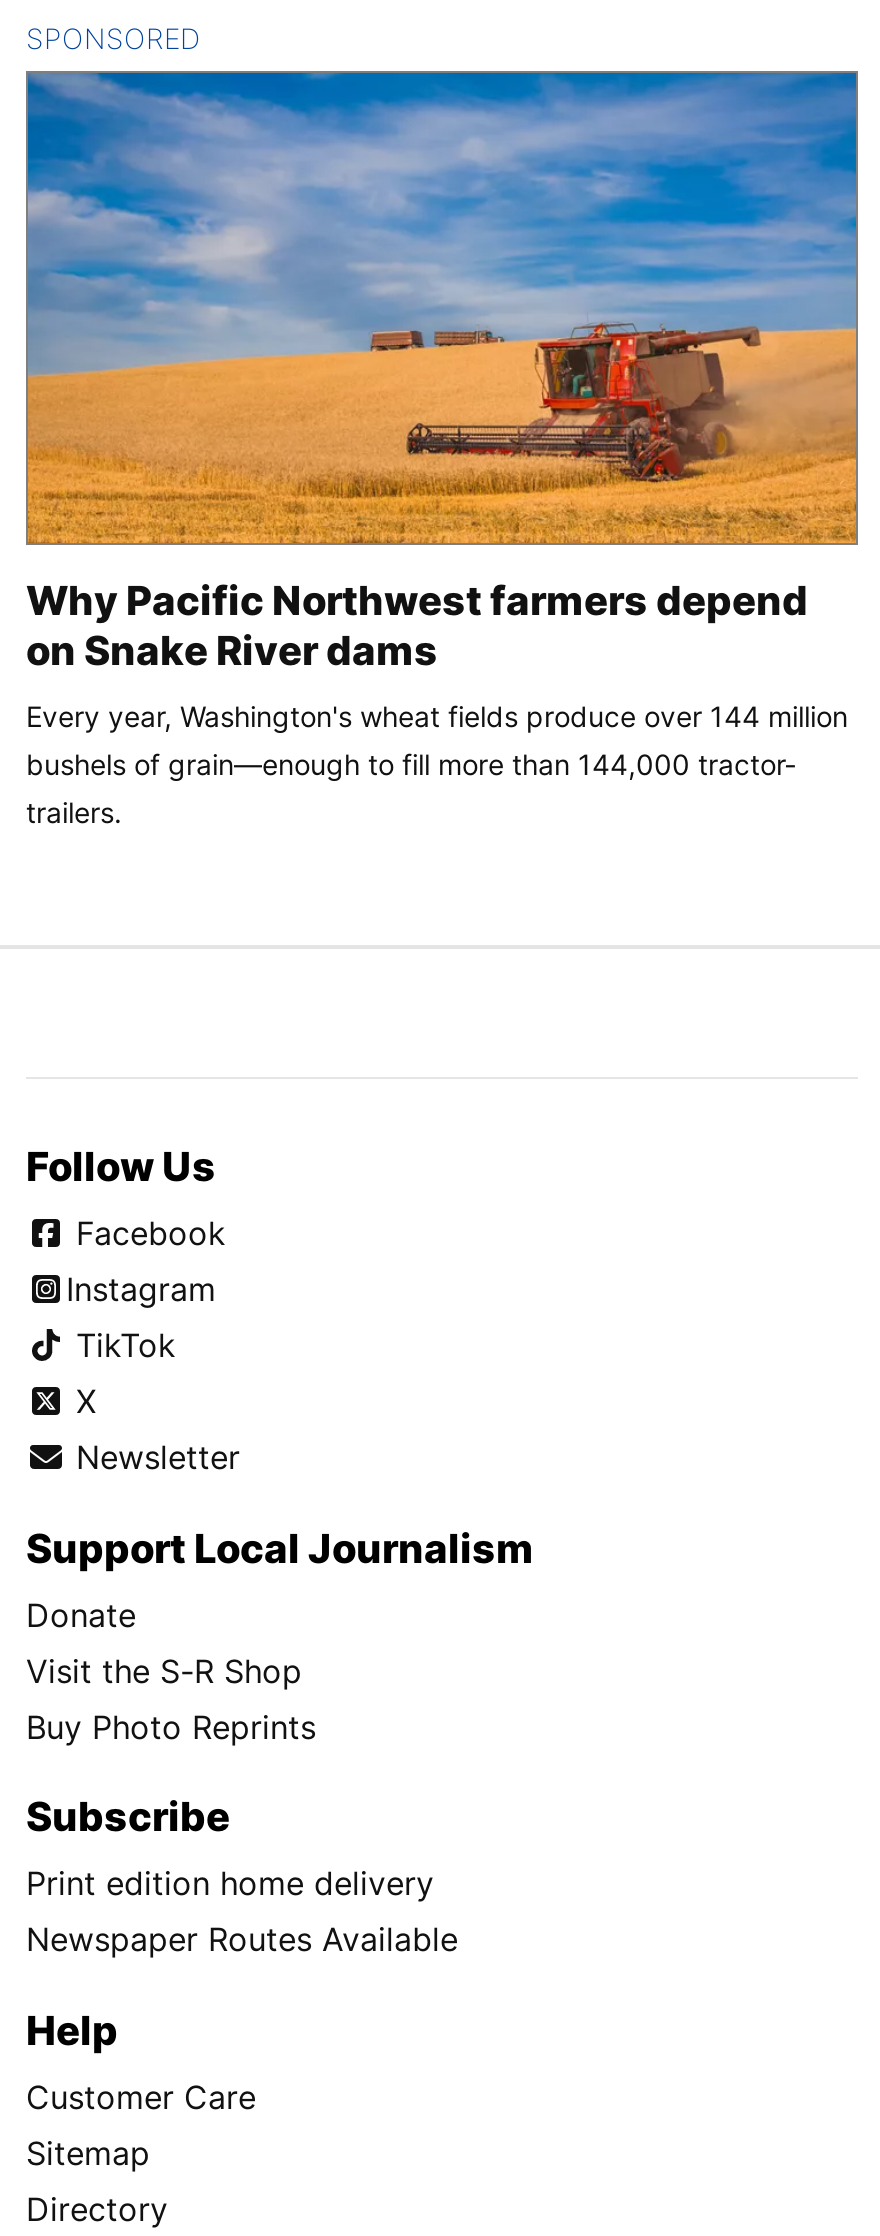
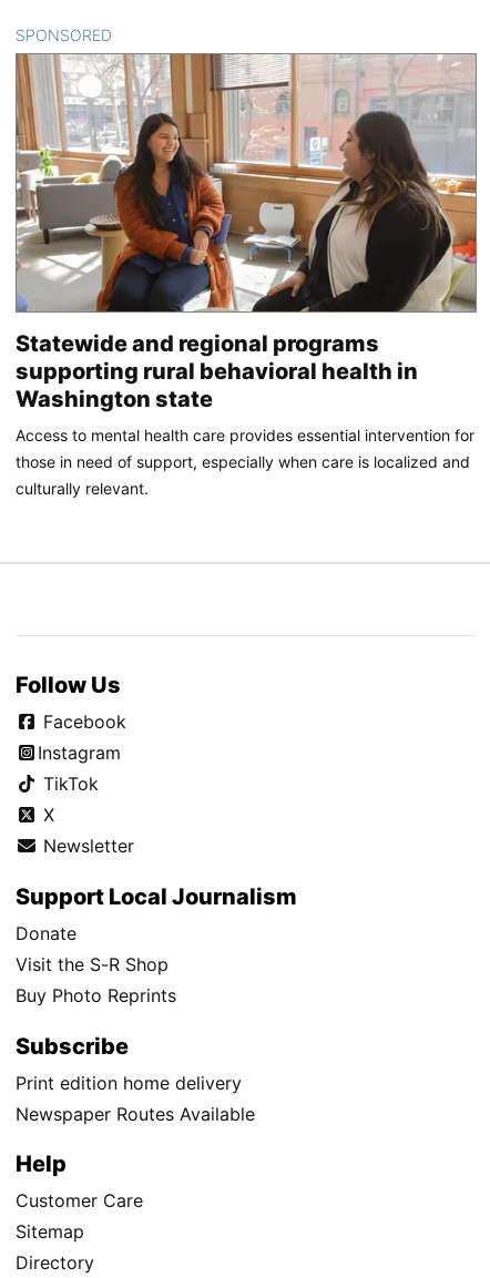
[26,71,858,675] [image] | Why Pacific Northwest farmers depend | on Snake River dams -> [16,53,477,413] [image] | Statewide and regional programs | supporting rural behavioral health in | Washington state
[26,699,848,829] Every year, Washington's wheat fields produce over 144 million | bushels of grain—enough to fill more than 144,000 tractor- | trailers. -> [16,426,474,498] Access to mental health care provides essential intervention for | those in need of support, especially when care is localized and | culturally relevant.

